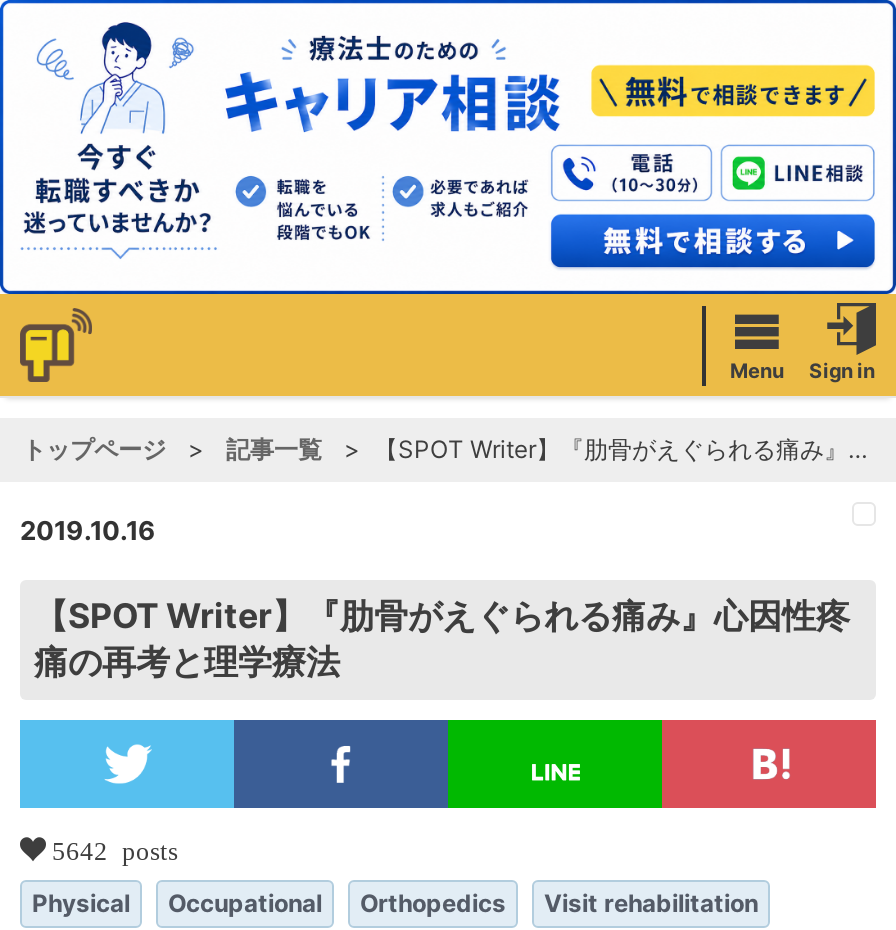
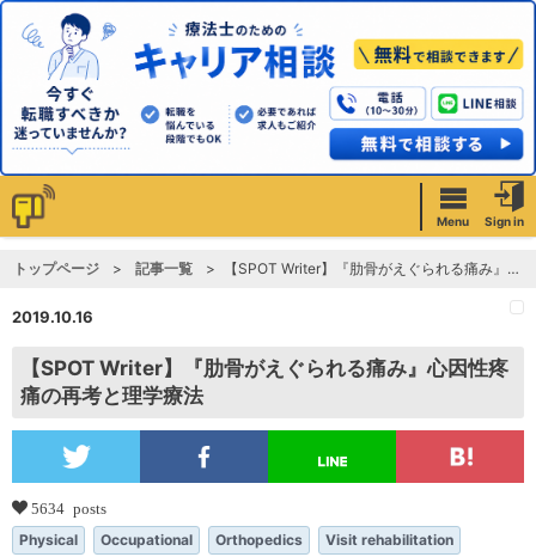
[52,836,178,862] 5642 posts -> [31,500,106,515] 5634 posts

